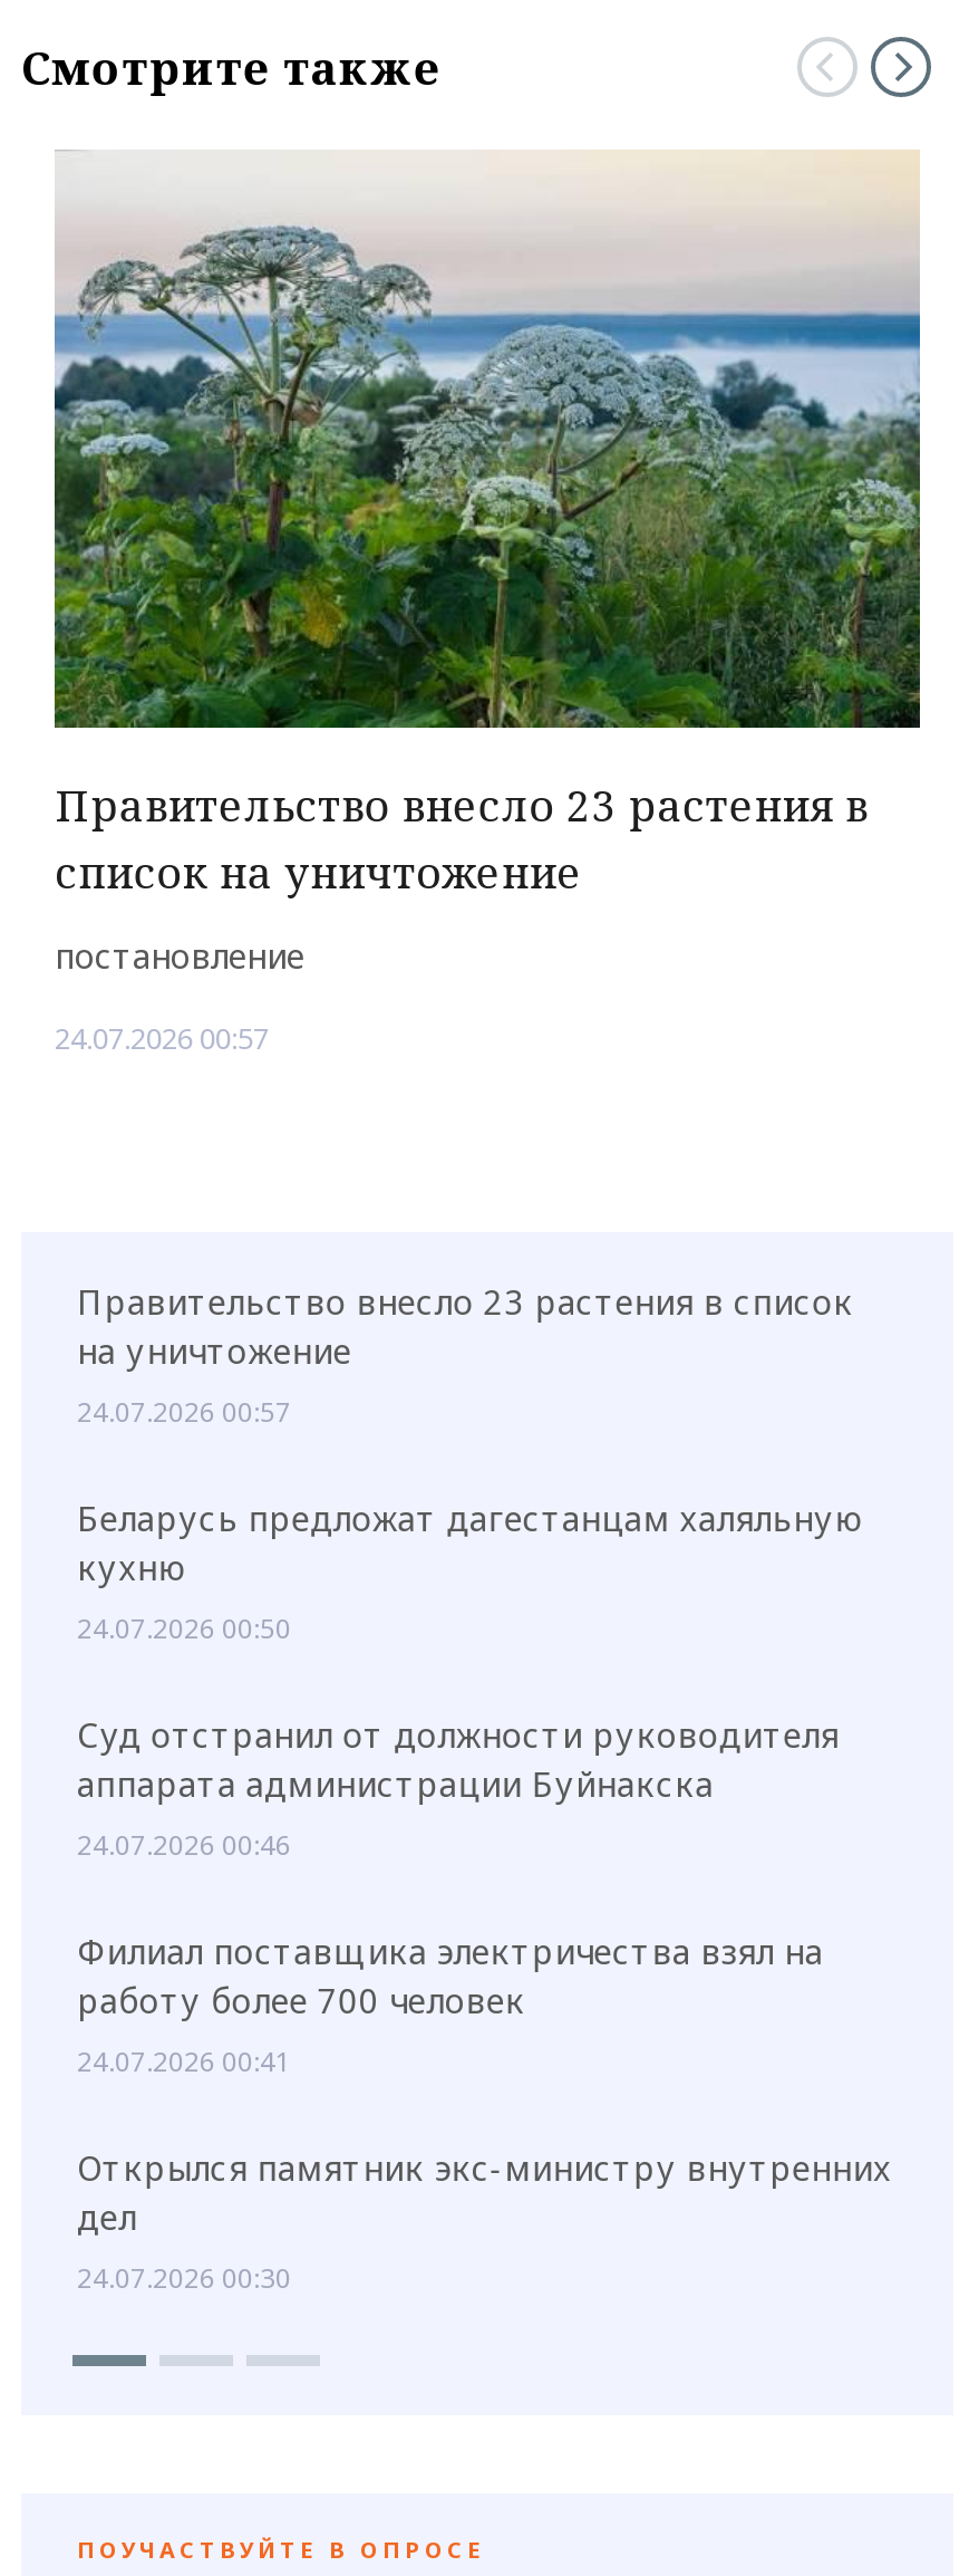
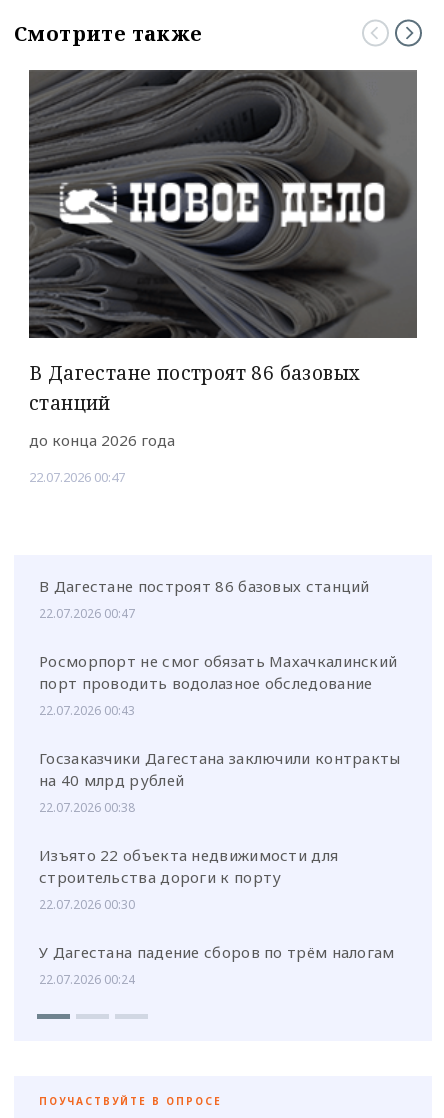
[52,150,920,902] [image] | Правительство внесло 23 растения в | список на уничтожение -> [28,69,418,416] [image] | В Дагестане построят 86 базовых | станций
[55,933,304,977] постановление -> [29,430,175,450] до конца 2026 года
[55,1018,269,1058] 24.07.2026 00:57 -> [29,468,125,486] 22.07.2026 00:47
[77,1279,854,1431] Правительство внесло 23 растения в список | на уничтожение | 24.07.2026 00:57 -> [39,576,370,622] В Дагестане построят 86 базовых станций | 22.07.2026 00:47
[77,1496,864,1647] Беларусь предложат дагестанцам халяльную | кухню | 24.07.2026 00:50 -> [39,651,397,719] Росморпорт не смог обязать Махачкалинский | порт проводить водолазное обследование | 22.07.2026 00:43
[77,1712,839,1864] Суд отстранил от должности руководителя | аппарата администрации Буйнакска | 24.07.2026 00:46 -> [39,748,401,816] Госзаказчики Дагестана заключили контракты | на 40 млрд рублей | 22.07.2026 00:38
[77,1929,823,2080] Филиал поставщика электричества взял на | работу более 700 человек | 24.07.2026 00:41 -> [39,845,338,913] Изъято 22 объекта недвижимости для | строительства дороги к порту | 22.07.2026 00:30
[77,2145,892,2297] Открылся памятник экс-министру внутренних | дел | 24.07.2026 00:30 -> [39,942,395,988] У Дагестана падение сборов по трём налогам | 22.07.2026 00:24

